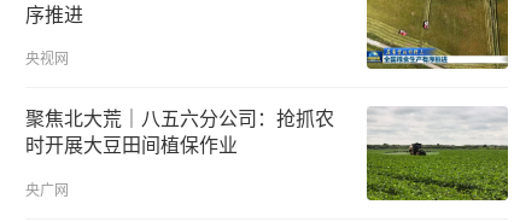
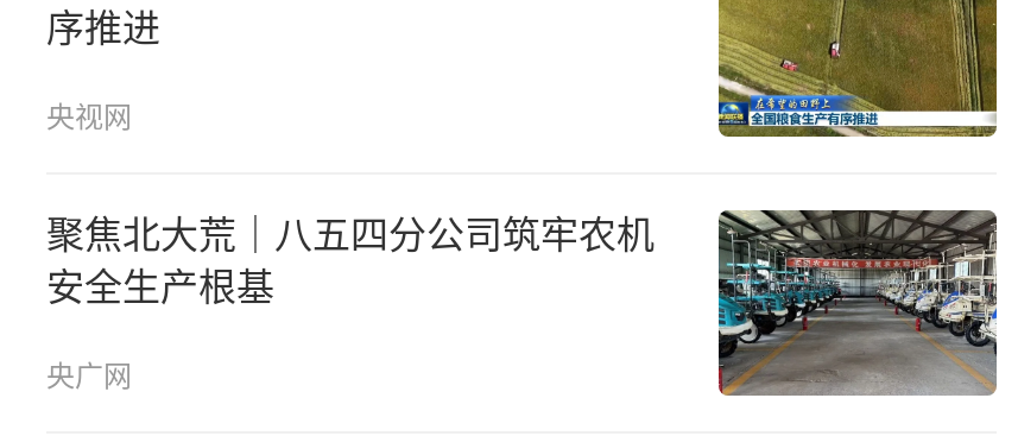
[25,107,509,201] [image] | 聚焦北大荒｜八五六分公司：抢抓农 | 时开展大豆田间植保作业 -> [46,209,999,397] [image] | 聚焦北大荒｜八五四分公司筑牢农机 | 安全生产根基

